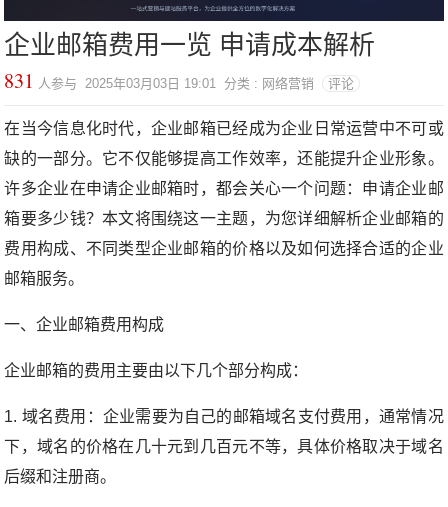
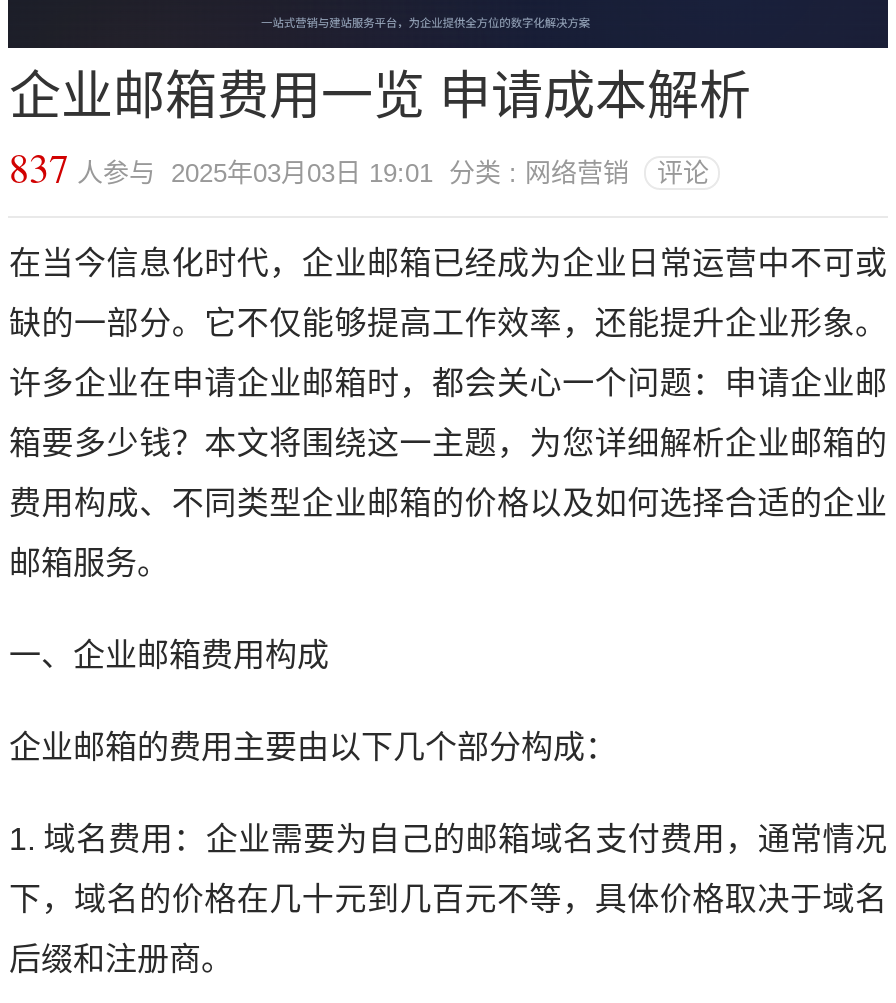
[4,67,354,94] 831人参与 2025年03月03日 19:01 分类 : 网络营销 评论 -> [9,140,709,194] 837人参与 2025年03月03日 19:01 分类 : 网络营销 评论

